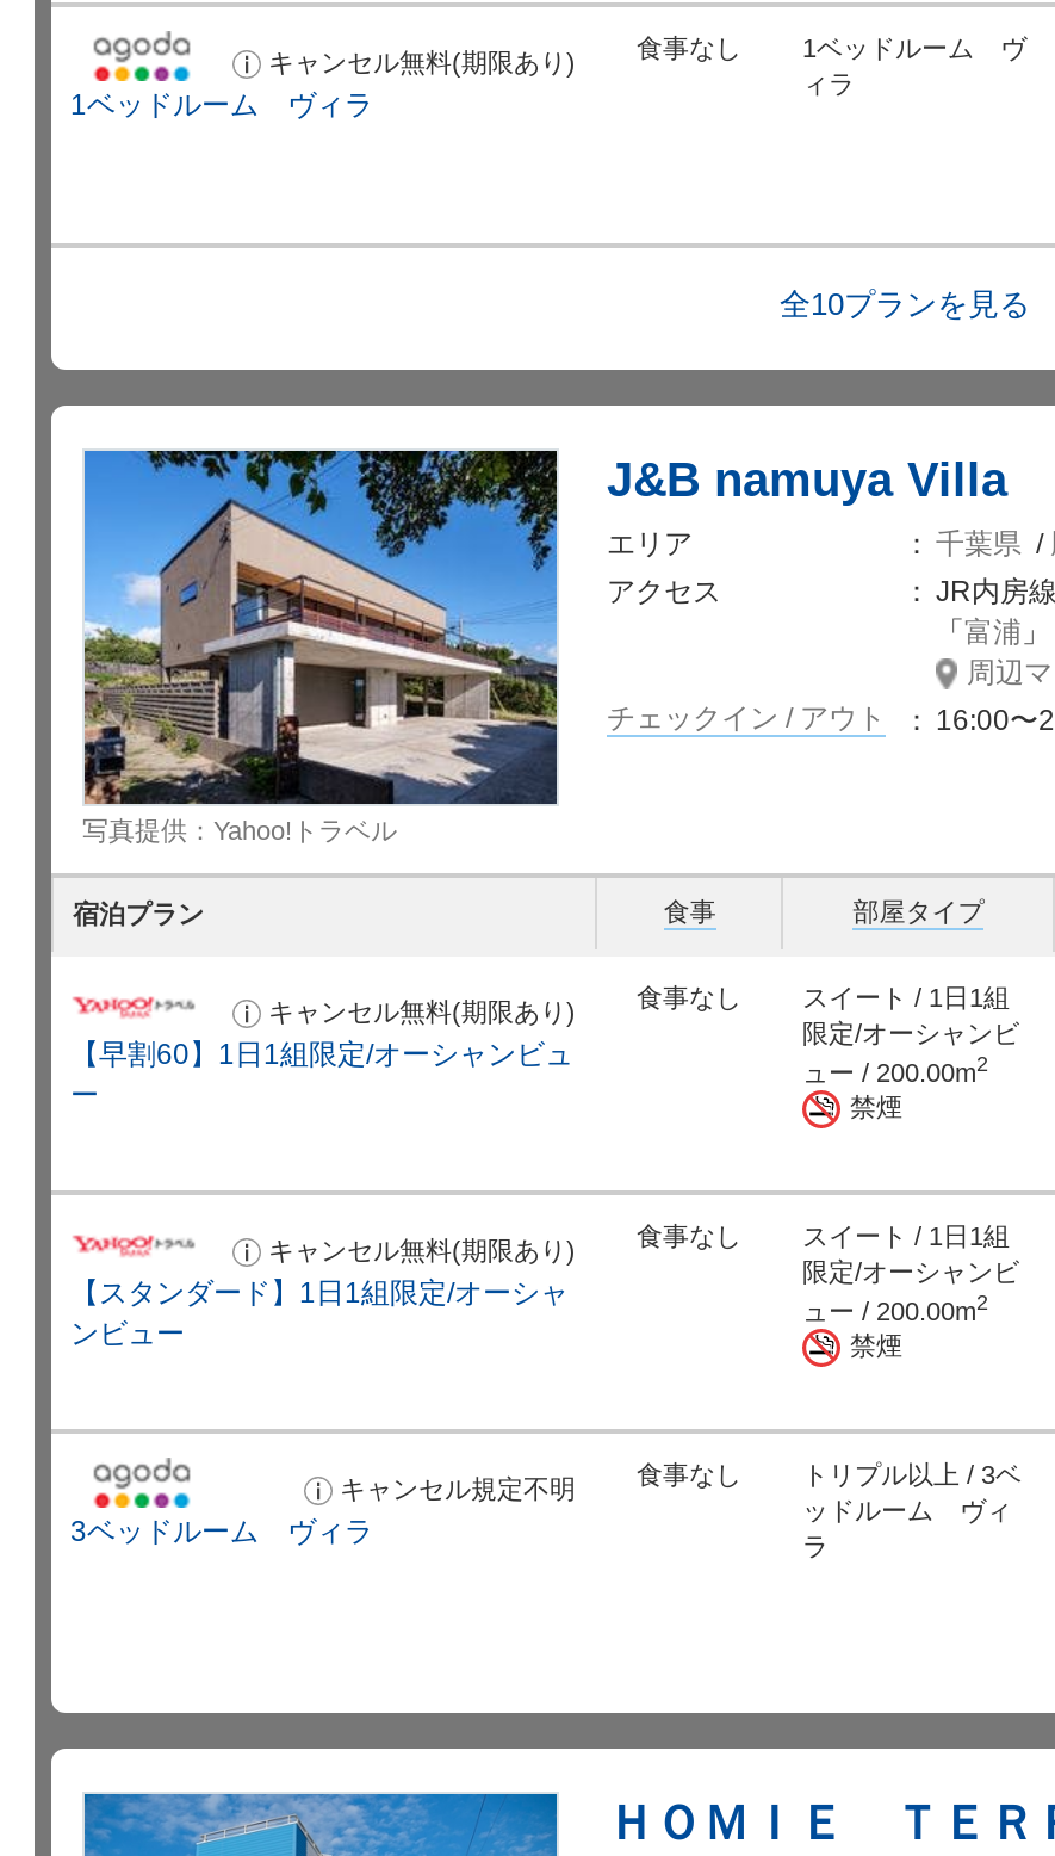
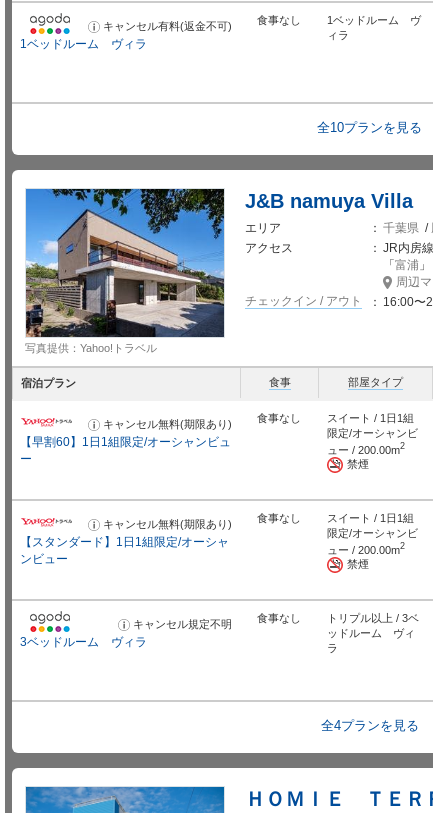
[261,47,576,76] キャンセル無料(期限あり) -> [100,20,232,32] キャンセル有料(返金不可)
none -> [321,718,419,733] 全4プランを見る

